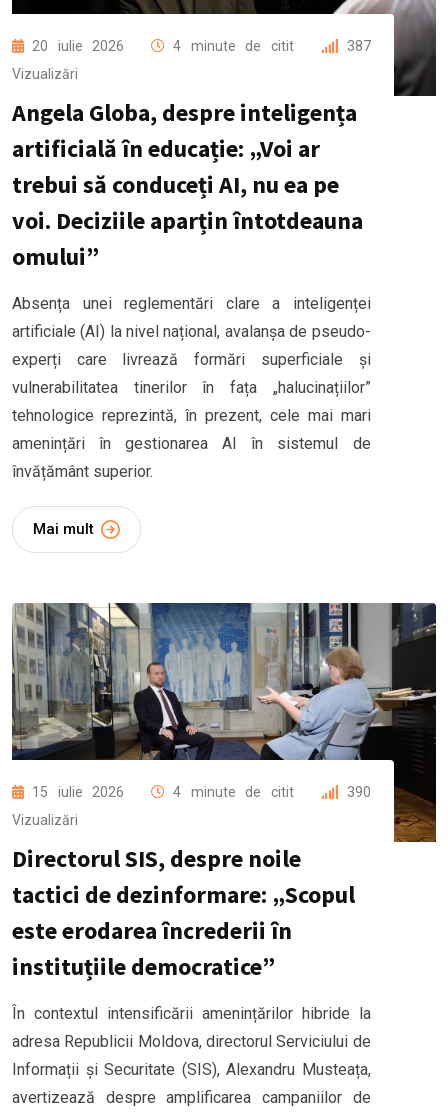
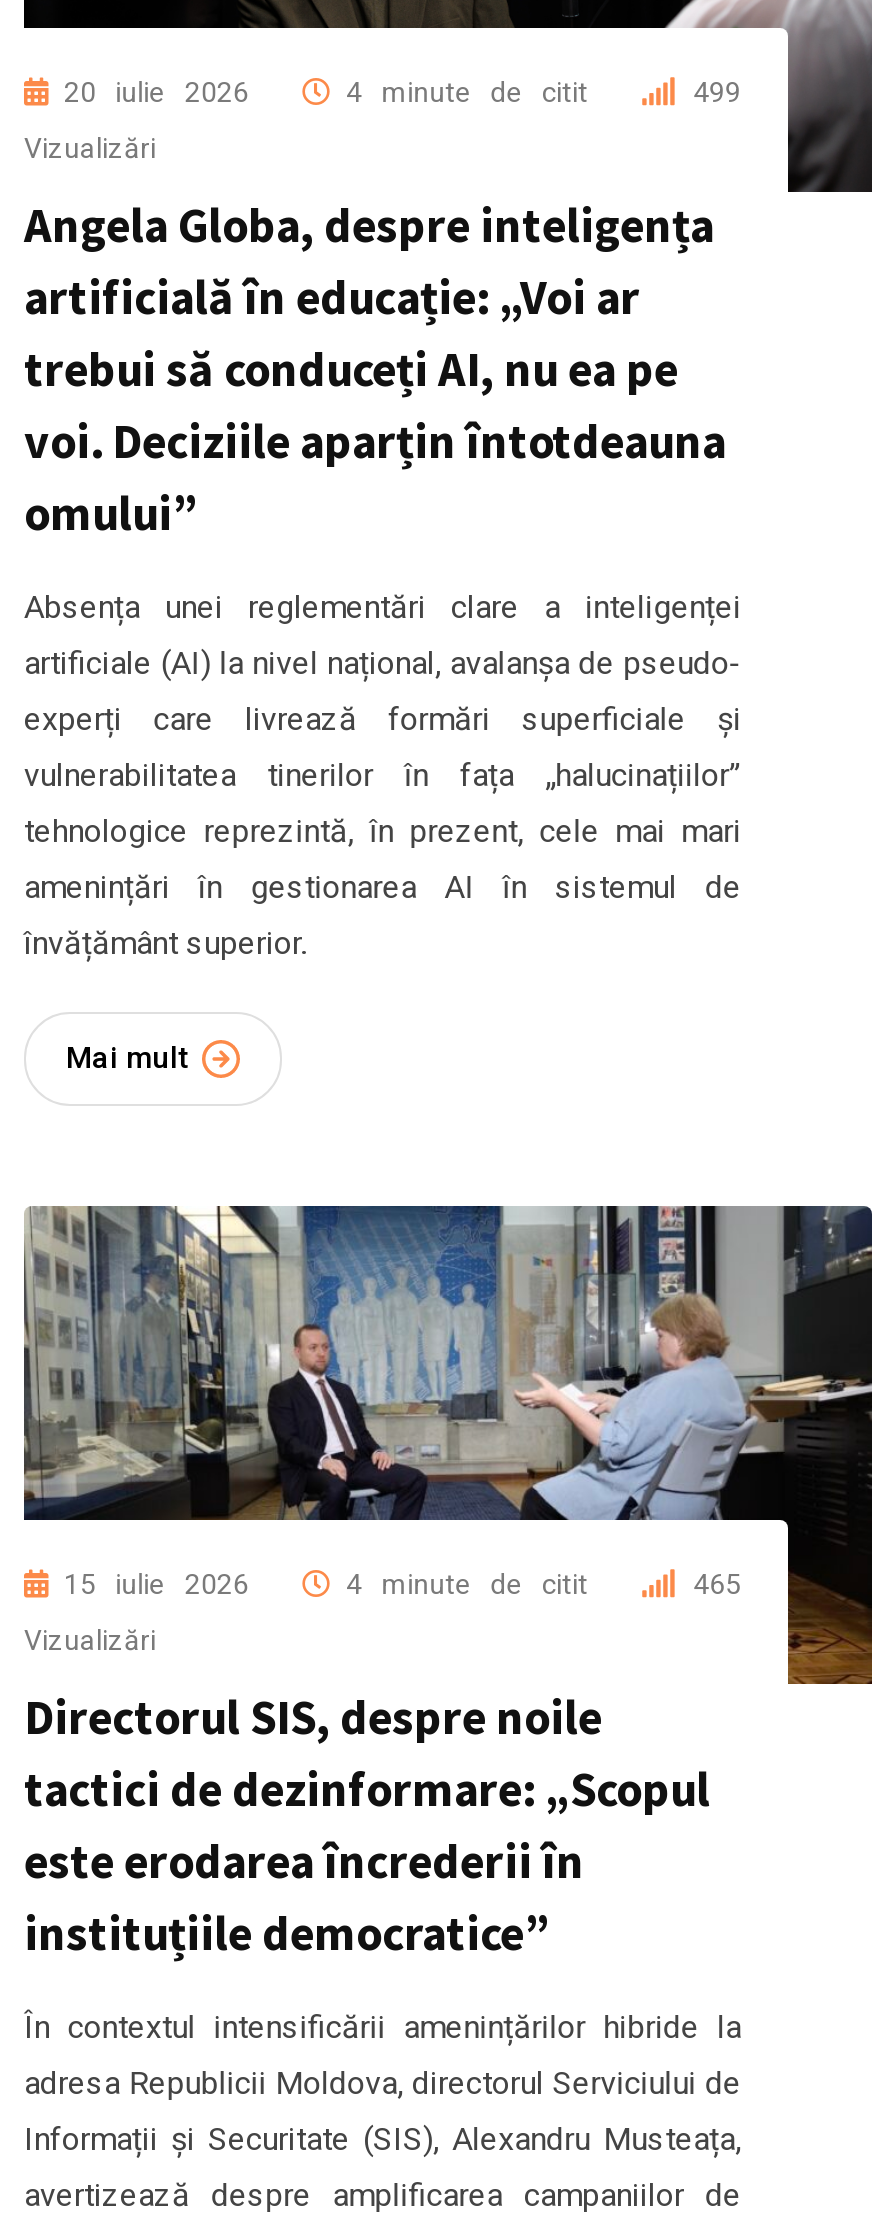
[347,38,371,54] 387 -> [693,77,741,109] 499
[347,784,371,800] 390 -> [693,1567,741,1599] 465

